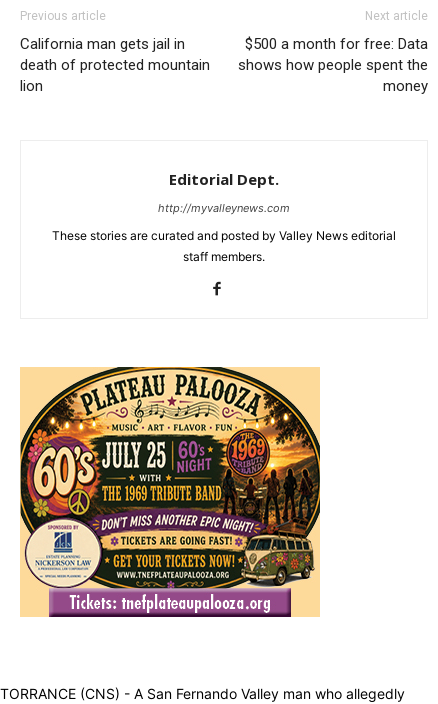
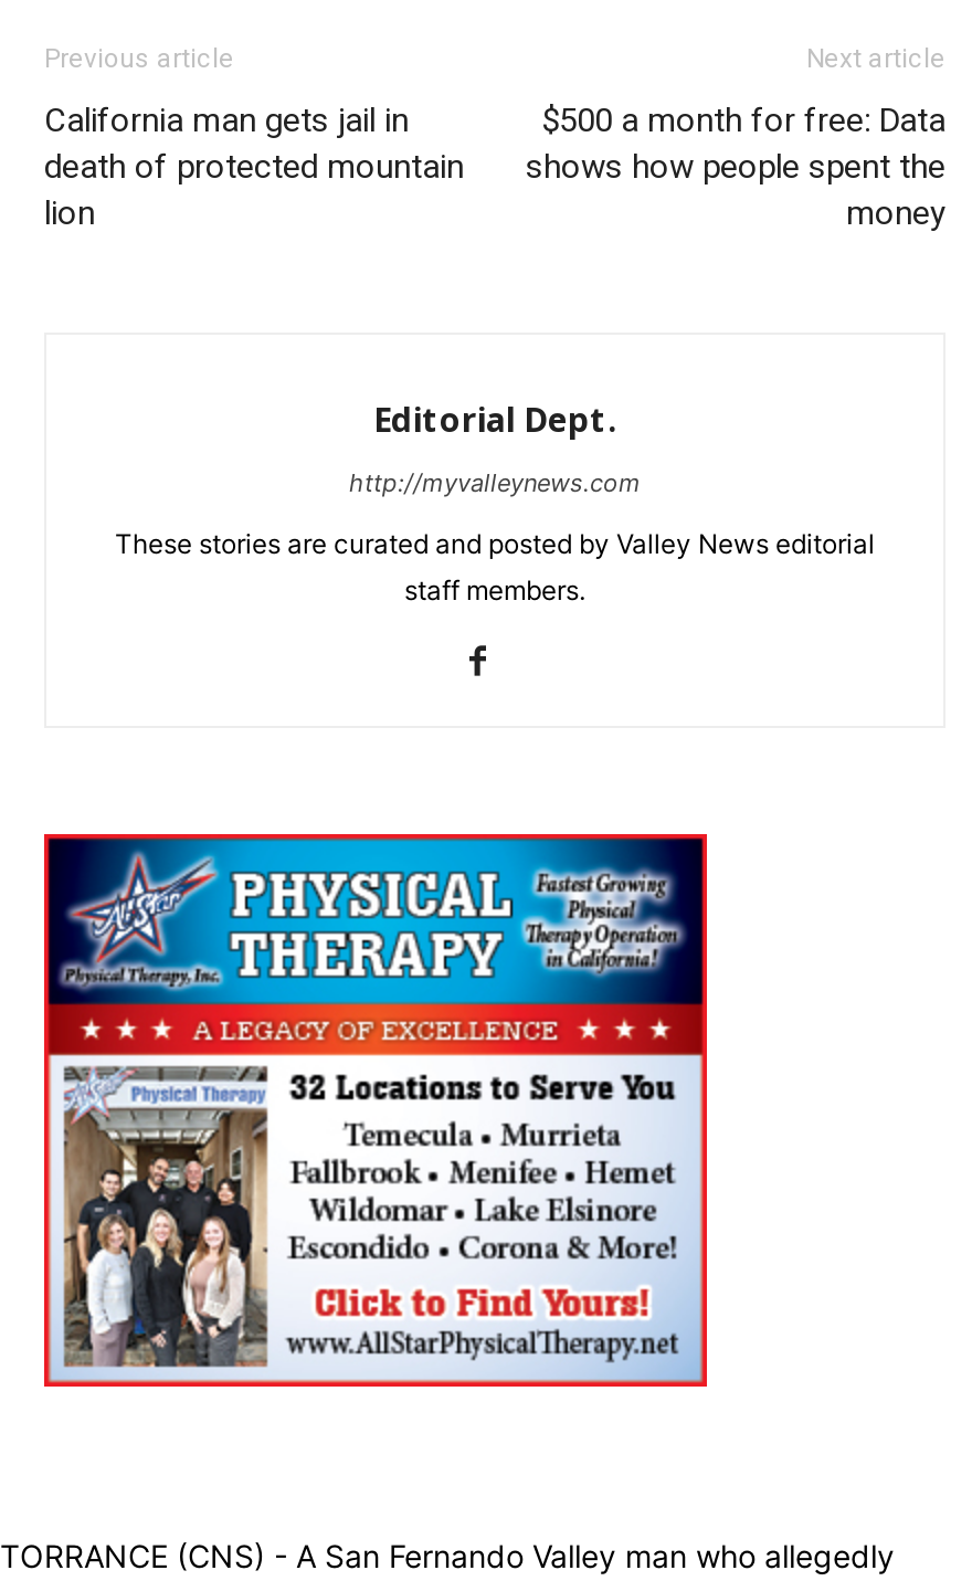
[19,366,321,618] [image] -> [42,832,709,1389] [image]

